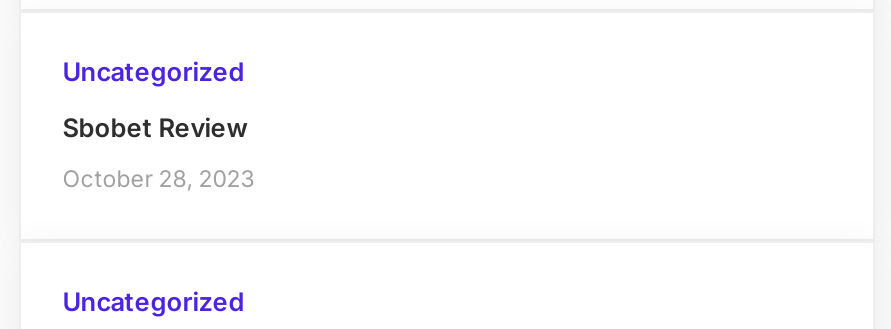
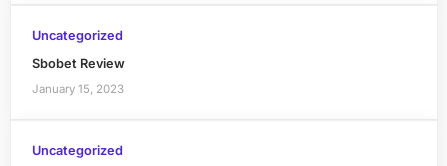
[63,166,255,194] October 28, 2023 -> [32,82,124,96] January 15, 2023

